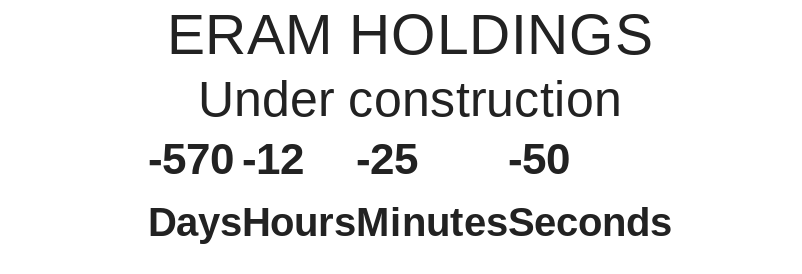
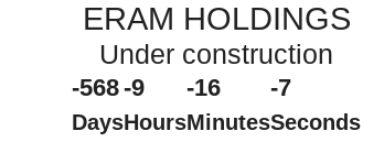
[148,134,234,184] -570 -> [72,74,119,101] -568
[242,134,304,184] -12 -> [124,74,145,101] -9
[356,134,418,184] -25 -> [186,74,221,101] -16
[508,134,570,184] -50 -> [270,74,291,101] -7

